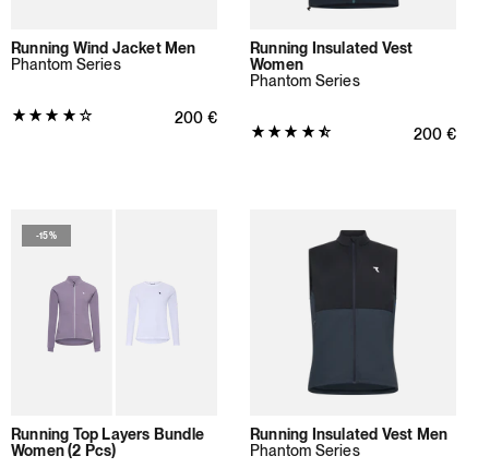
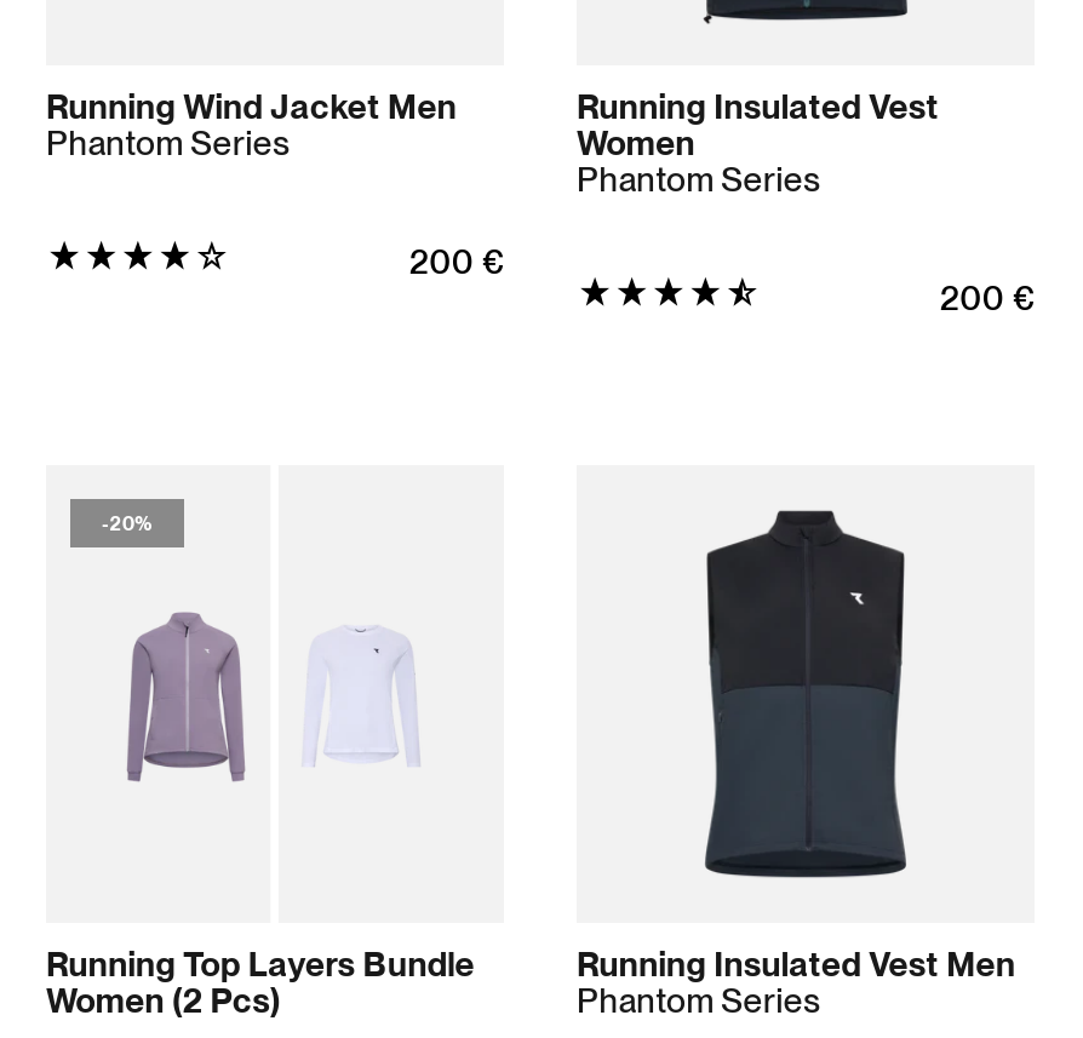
[36,230,57,241] -15% -> [102,511,152,535] -20%

